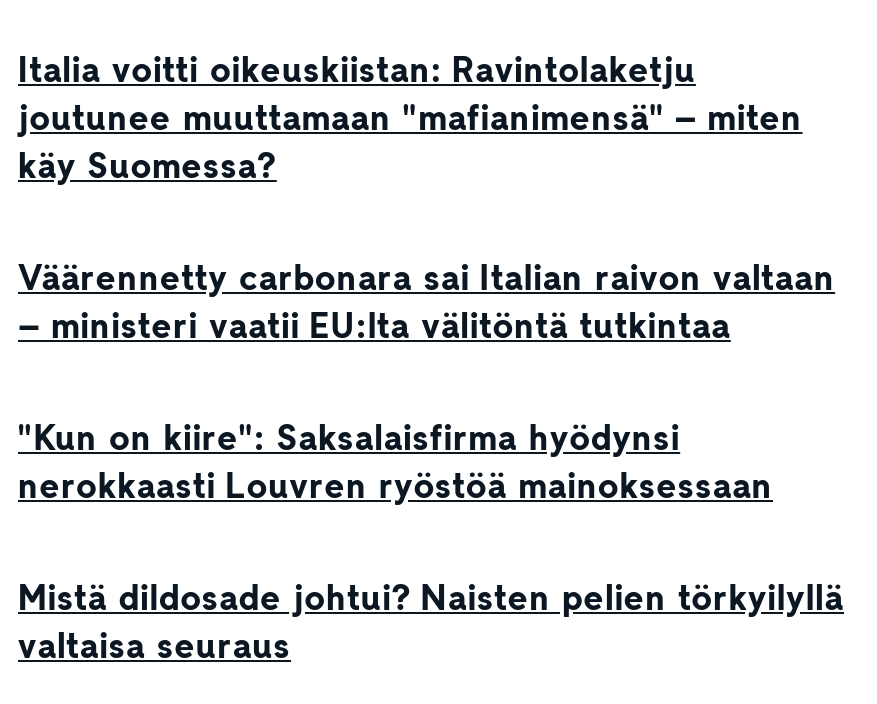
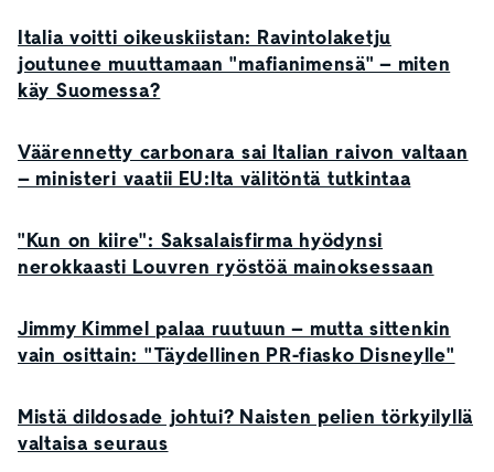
none -> [18,315,455,368] Jimmy Kimmel palaa ruutuun – mutta sittenkin | vain osittain: "Täydellinen PR-fiasko Disneylle"

